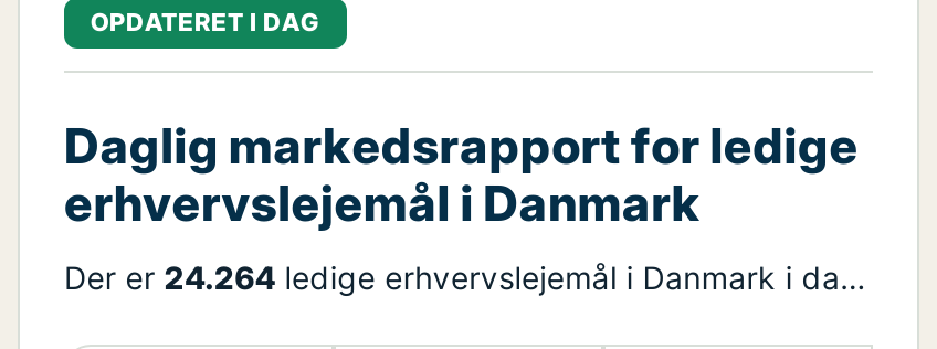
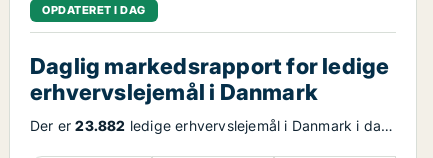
[64,258,870,296] Der er 24.264 ledige erhvervslejemål i Danmark i dag. -> [30,117,395,134] Der er 23.882 ledige erhvervslejemål i Danmark i dag.

